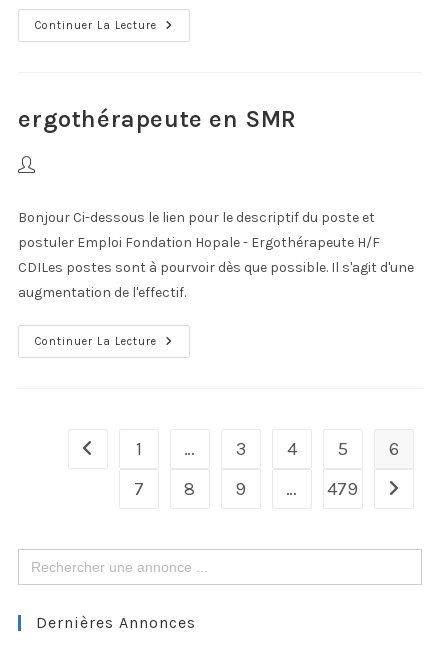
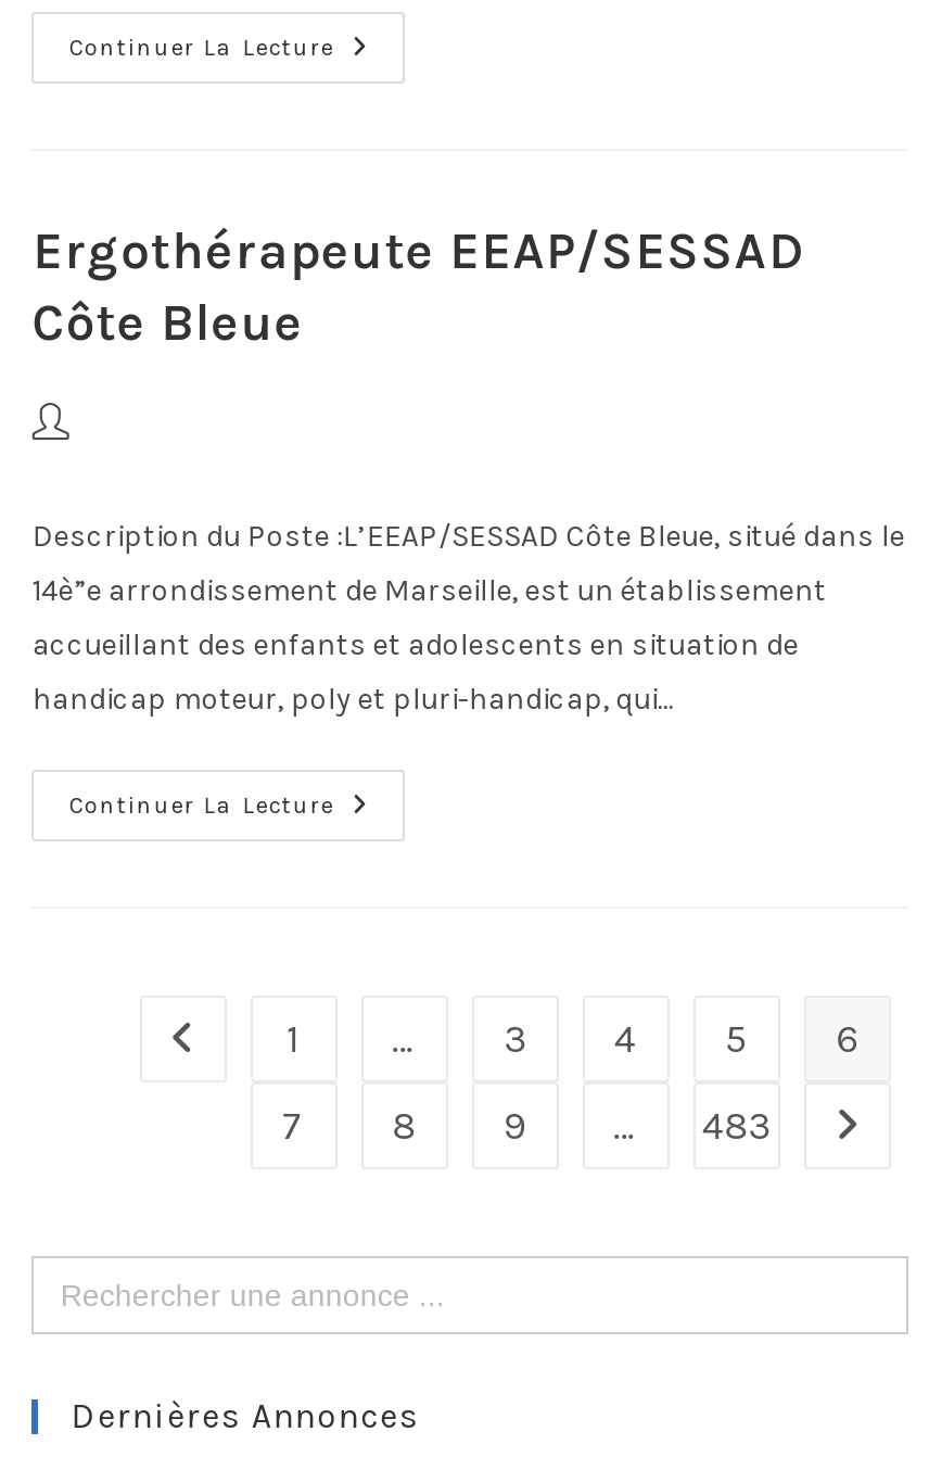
[18,105,297,133] ergothérapeute en SMR -> [32,220,804,353] Ergothérapeute EEAP/SESSAD | Côte Bleue
[18,209,375,226] Bonjour Ci-dessous le lien pour le descriptif du poste et -> [32,518,905,555] Description du Poste :L’EEAP/SESSAD Côte Bleue, situé dans le
[18,234,380,251] postuler Emploi Fondation Hopale - Ergothérapeute H/F -> [32,572,827,609] 14è”e arrondissement de Marseille, est un établissement
[18,259,414,276] CDILes postes sont à pourvoir dès que possible. Il s'agit d'une -> [32,626,799,663] accueillant des enfants et adolescents en situation de
[18,284,186,301] augmentation de l'effectif. -> [32,681,673,718] handicap moteur, poly et pluri-handicap, qui…
[327,478,358,500] 479 -> [702,1102,770,1150] 483

